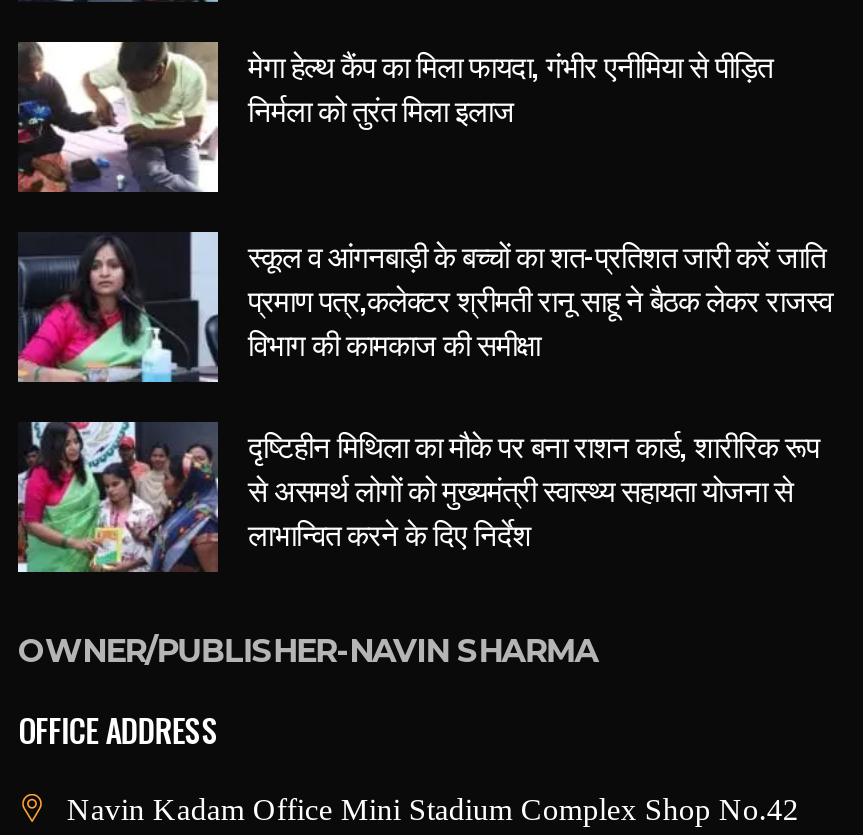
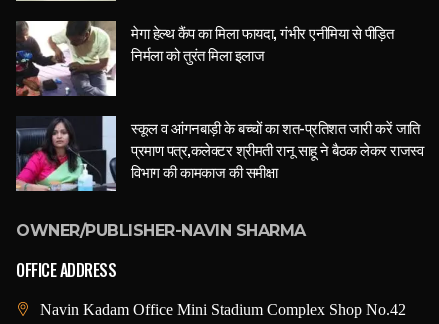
[16,420,819,574] [image] | दृष्टिहीन मिथिला का मौके पर बना राशन कार्ड, शारीरिक रूप | से असमर्थ लोगों को मुख्यमंत्री स्वास्थ्य सहायता योजना से | लाभान्वित करने के दिए निर्देश -> none

